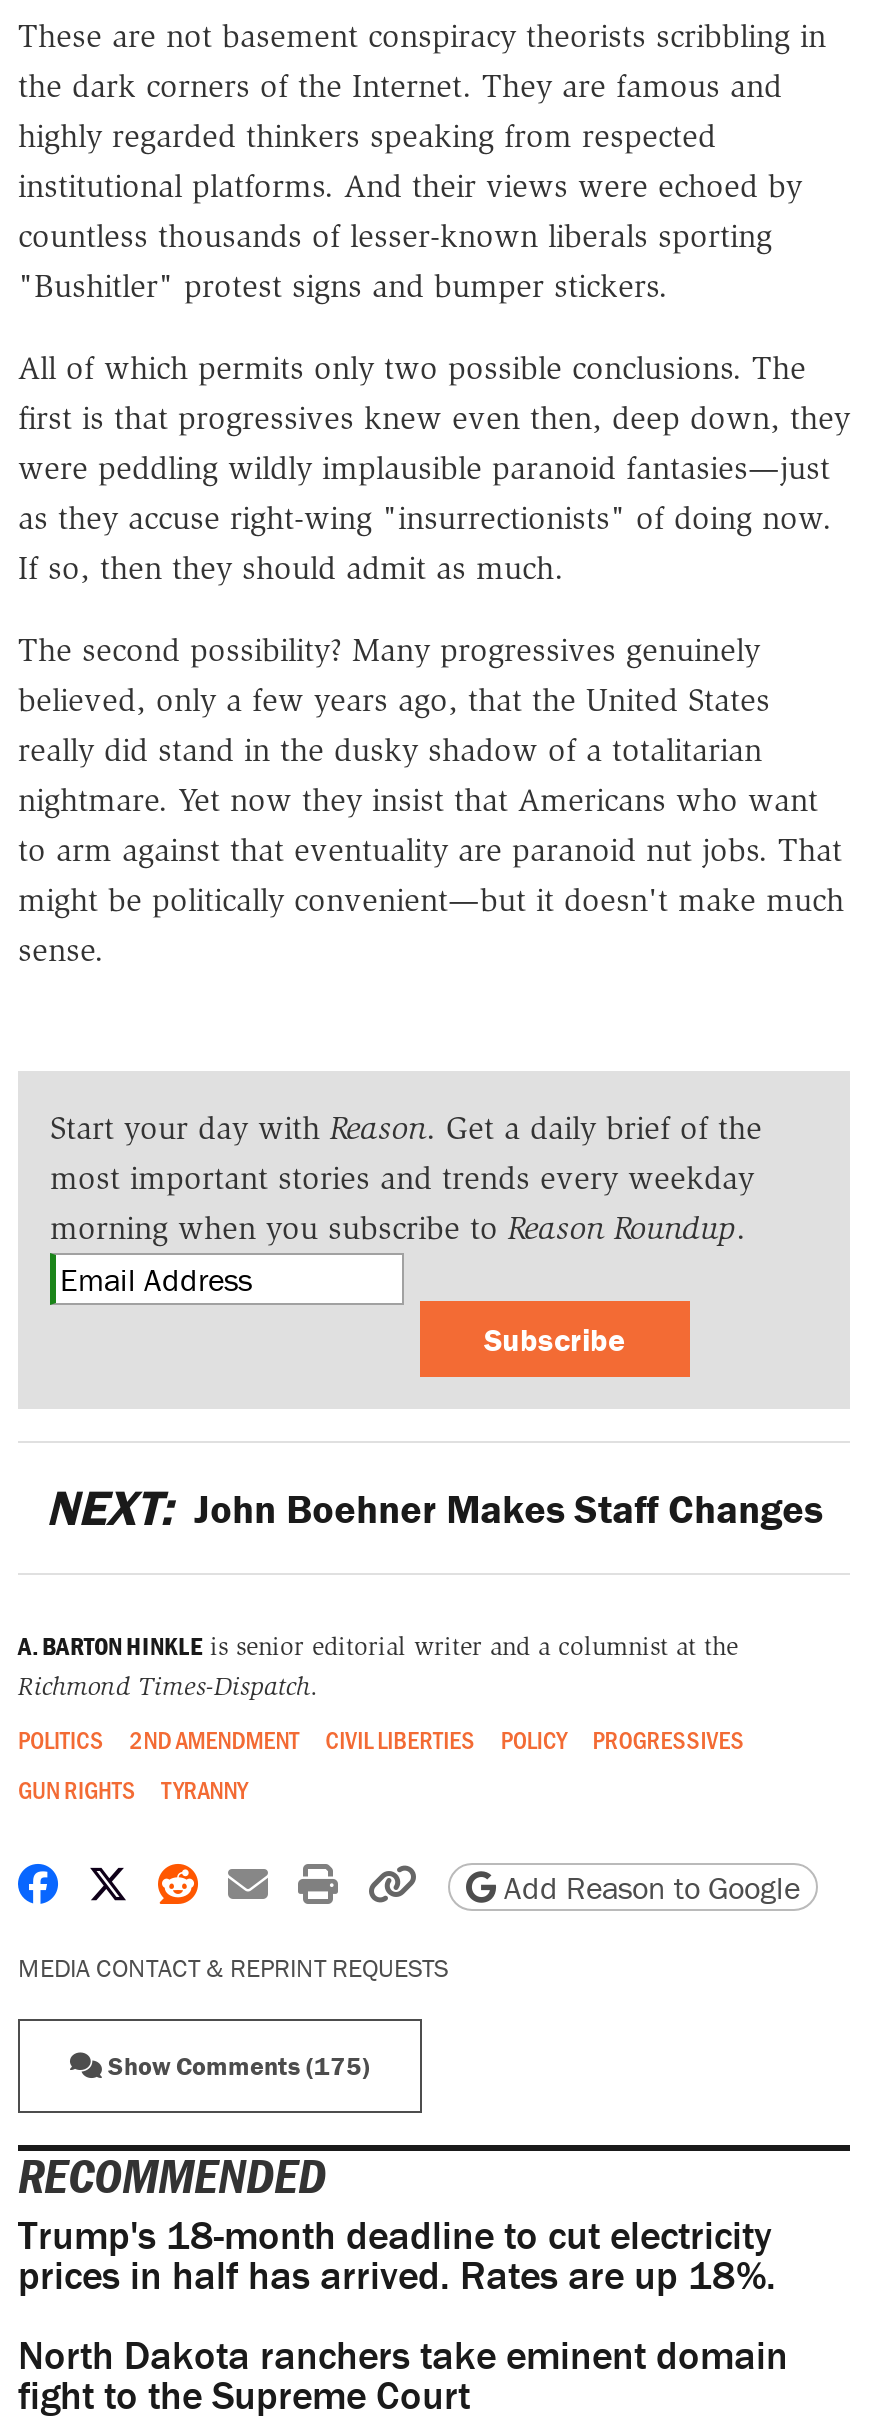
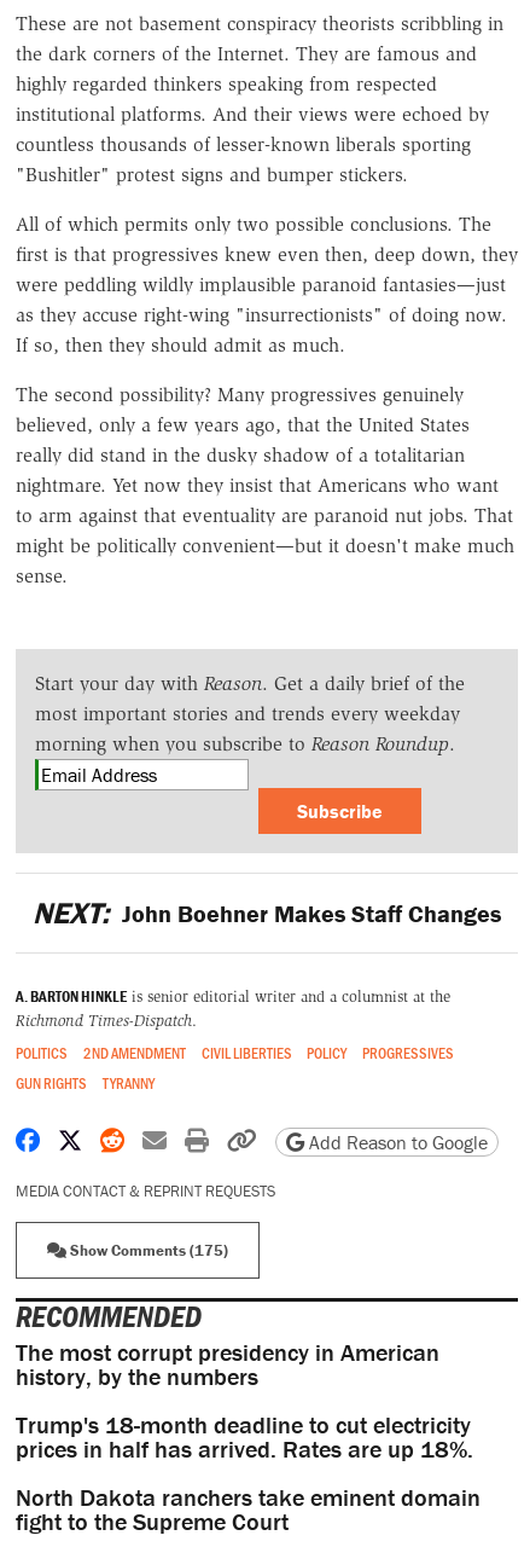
none -> [16,1337,439,1391] The most corrupt presidency in American | history, by the numbers

